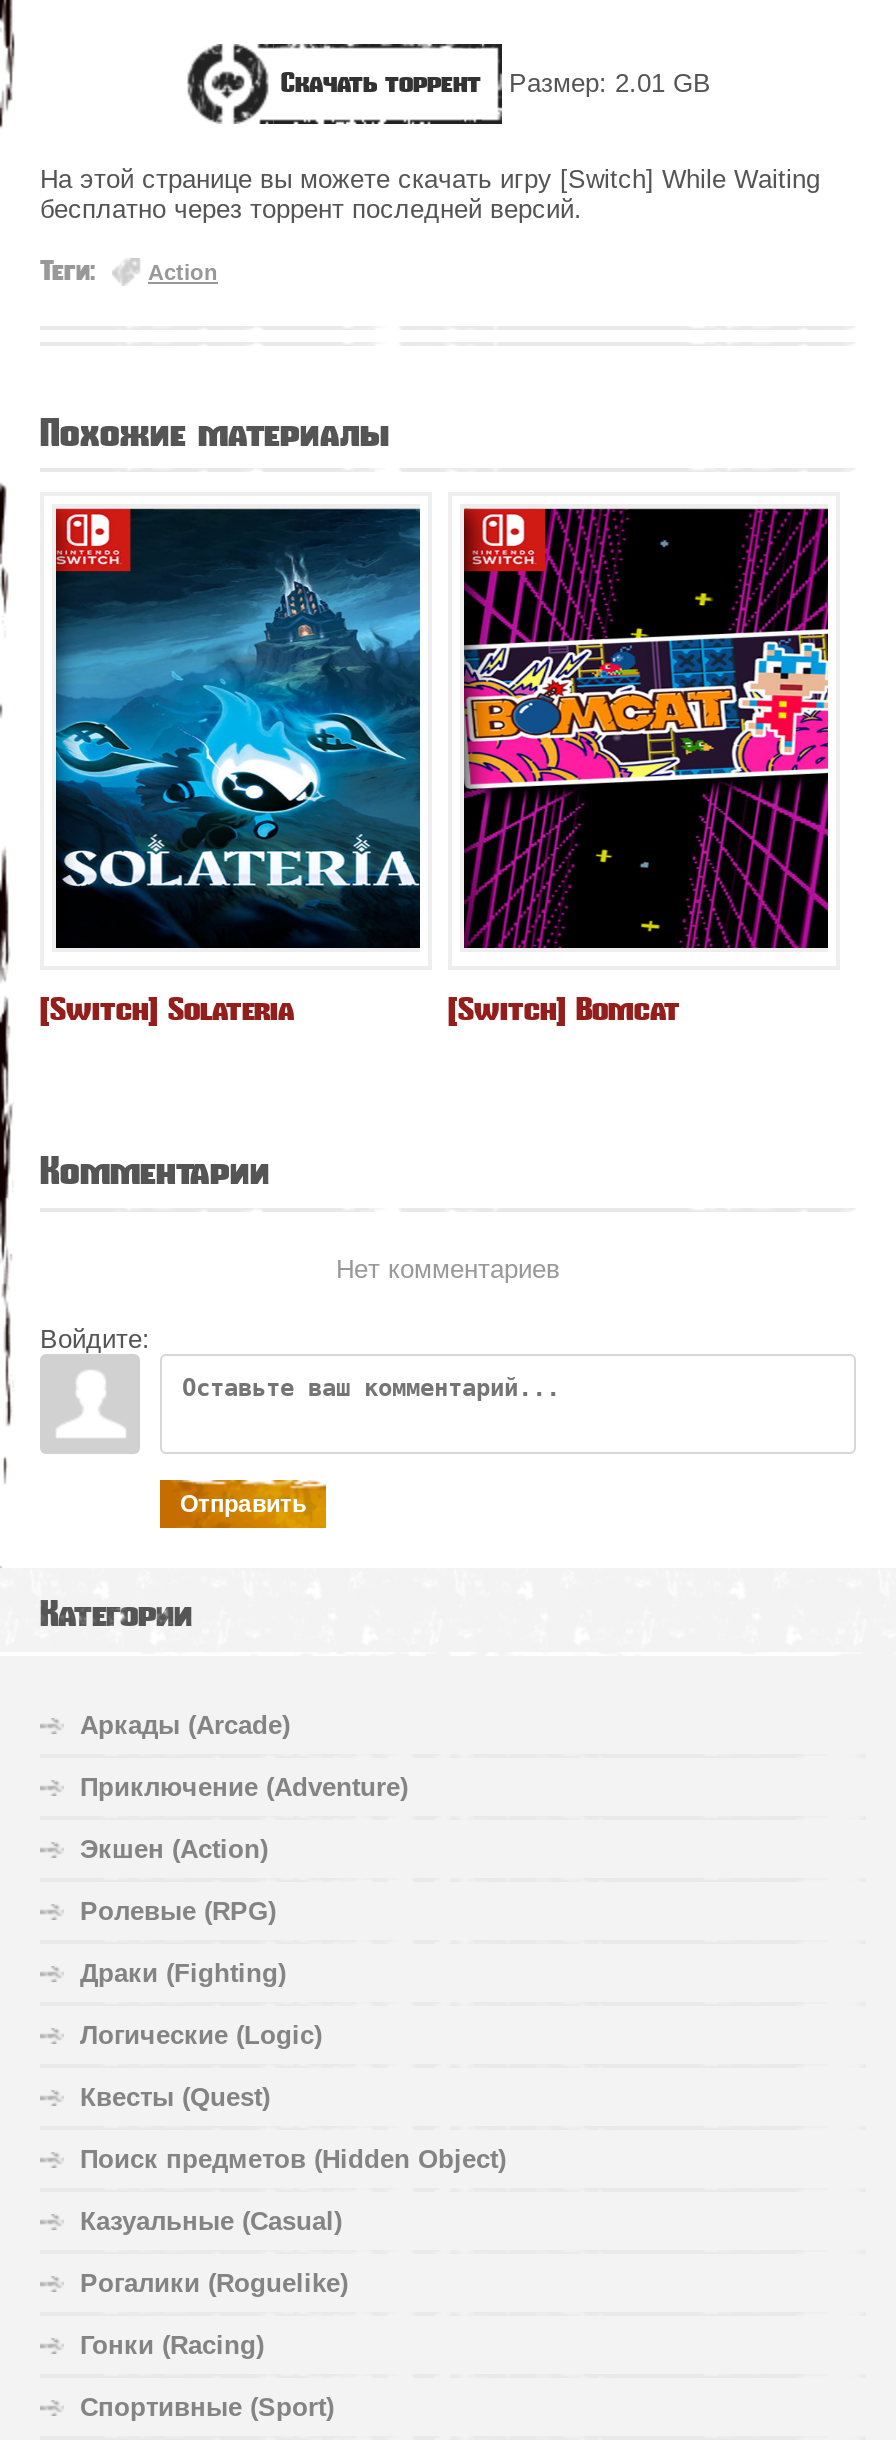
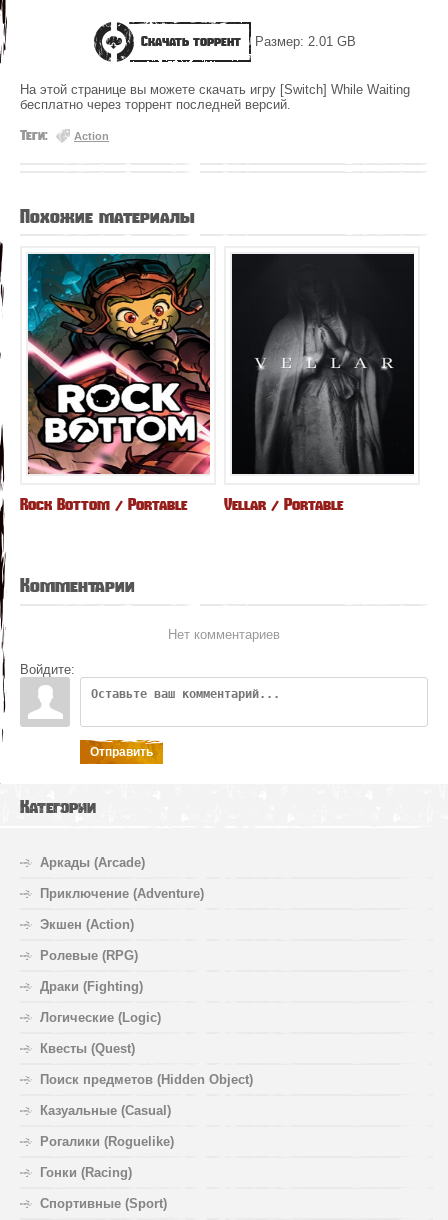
[40,506,680,1029] [image] | [Switch] Solateria | [Switch] Bomcat -> [20,253,343,514] [image] | Rock Bottom / Portable | Vellar / Portable
[462,506,830,950] [image] -> [231,253,415,475] [image]

